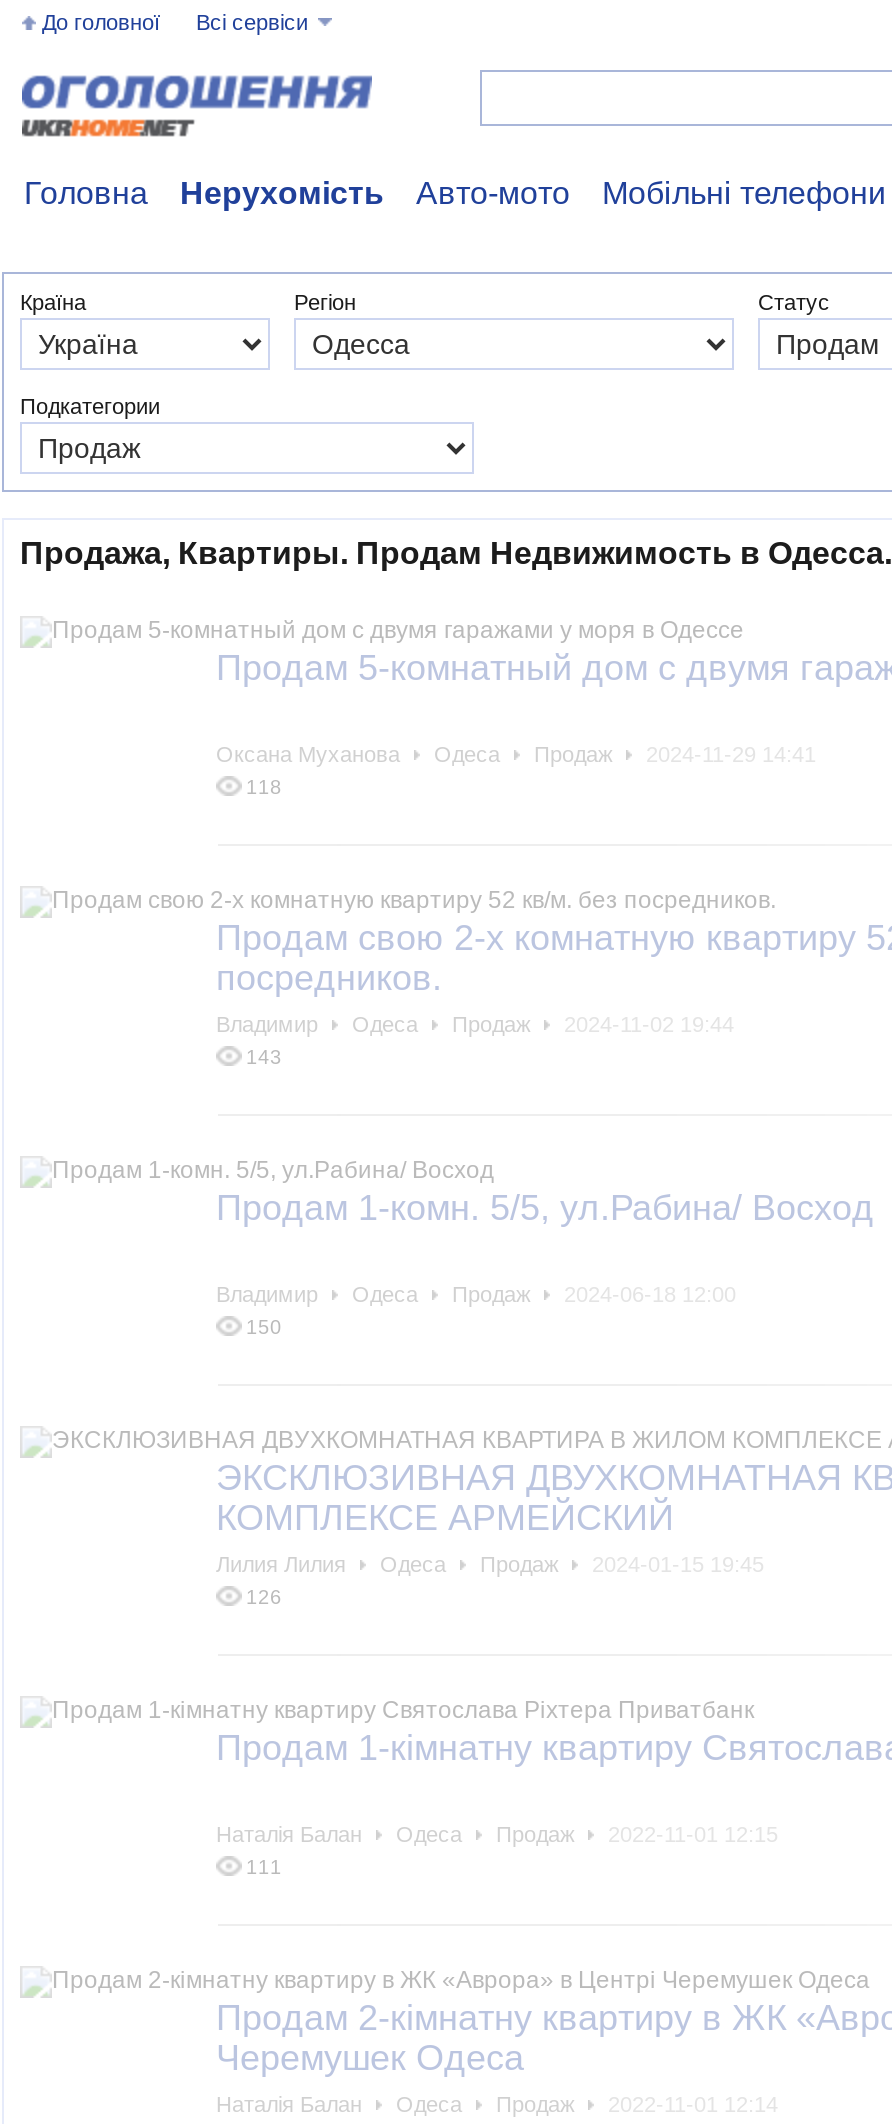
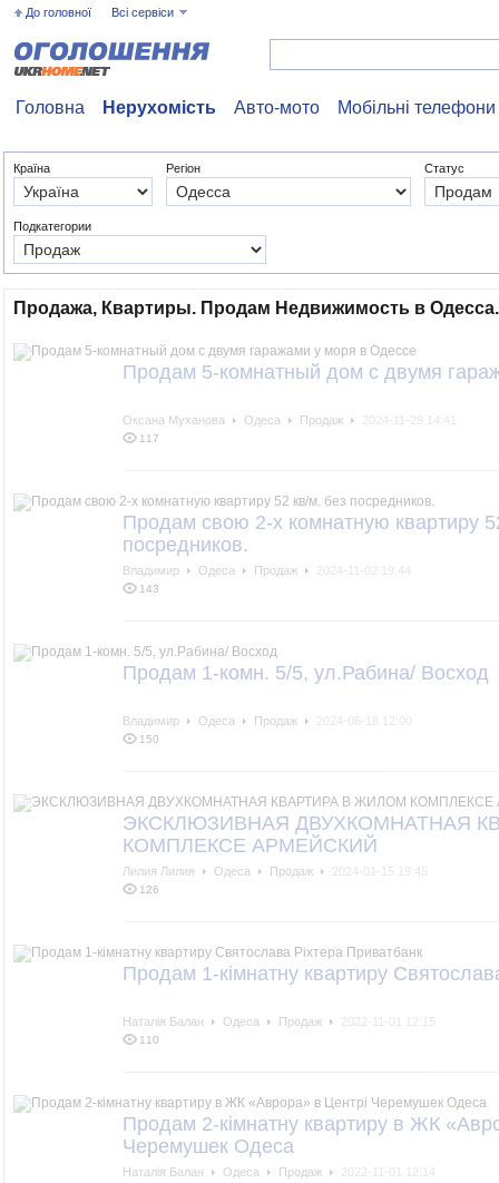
[246,776,282,798] 118 -> [139,432,159,444] 117
[246,1856,282,1878] 111 -> [139,1034,159,1046] 110

